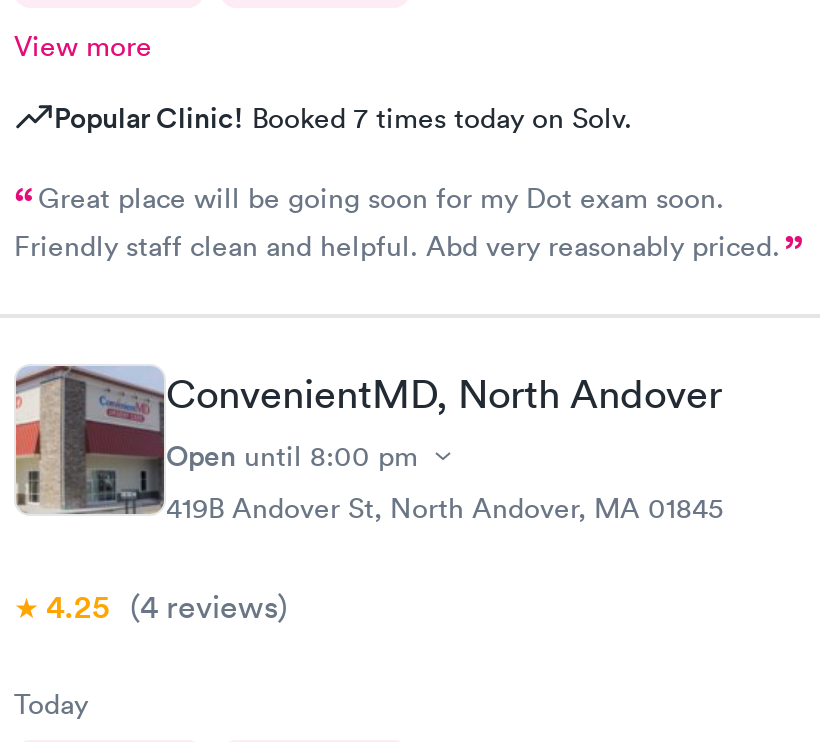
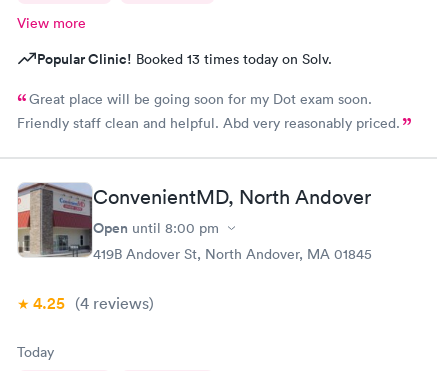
[54,97,632,137] Popular Clinic! Booked 7 times today on Solv. -> [37,48,332,68] Popular Clinic! Booked 13 times today on Solv.

